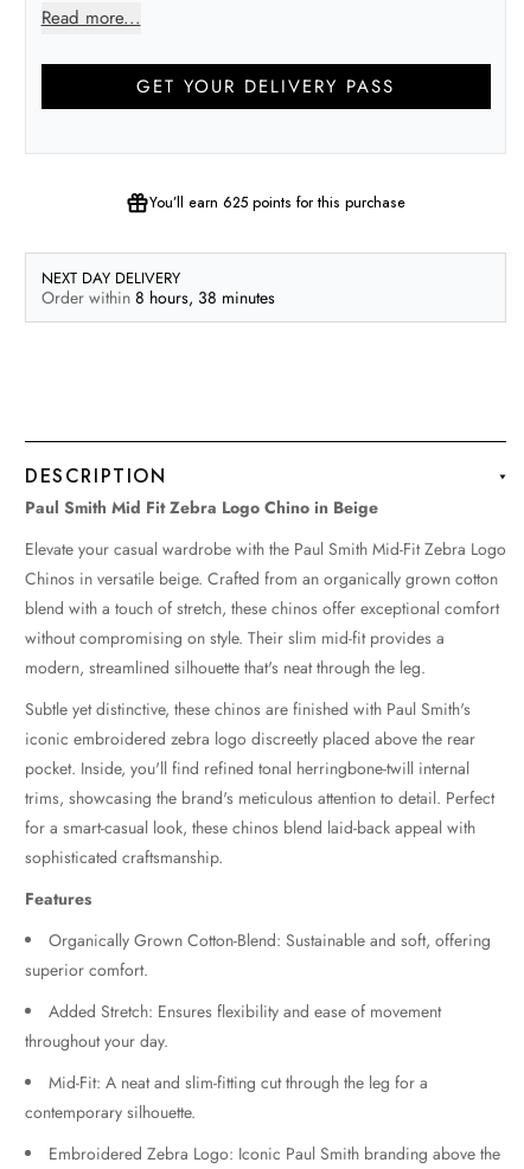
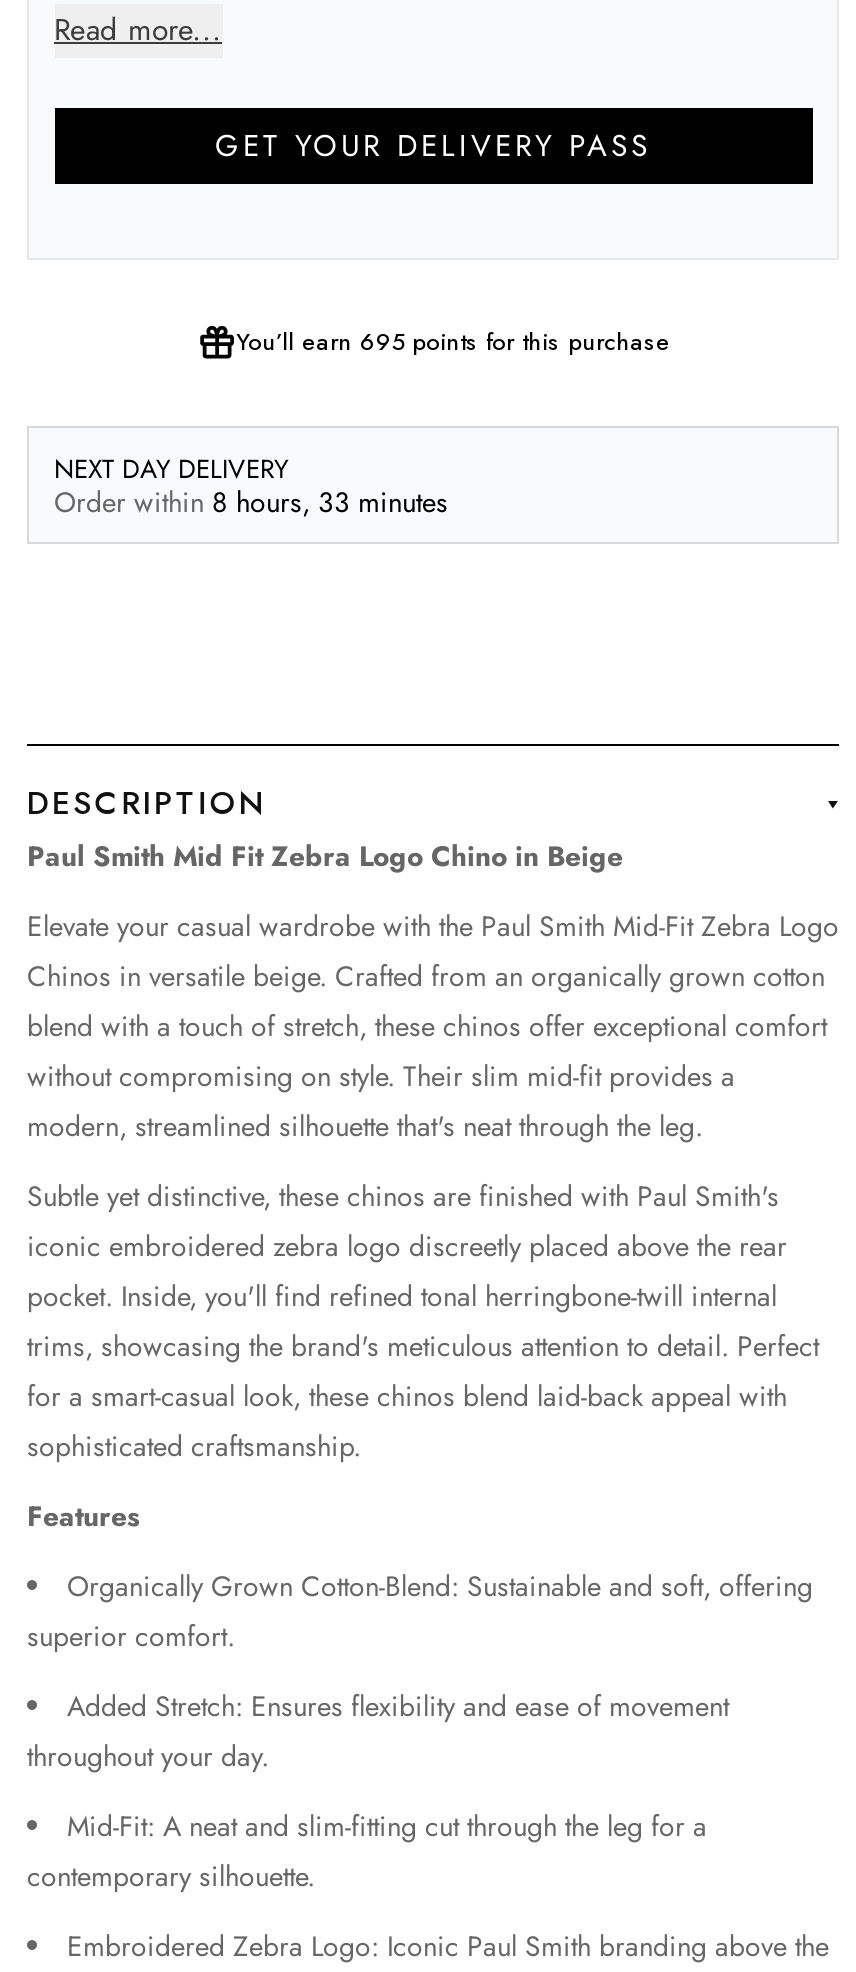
[149,192,405,213] You’ll earn 625 points for this purchase -> [236,324,670,360] You’ll earn 695 points for this purchase
[41,285,274,309] Order within 8 hours, 38 minutes -> [54,481,448,521] Order within 8 hours, 33 minutes

